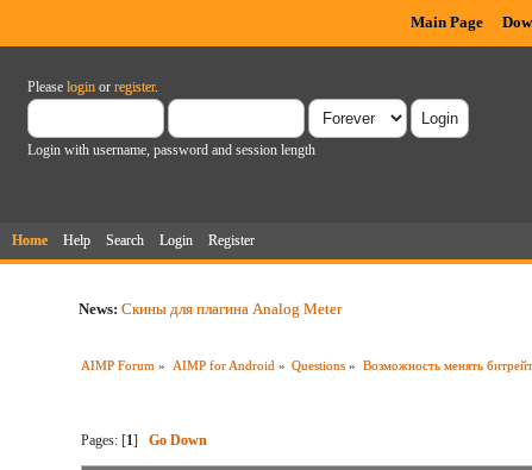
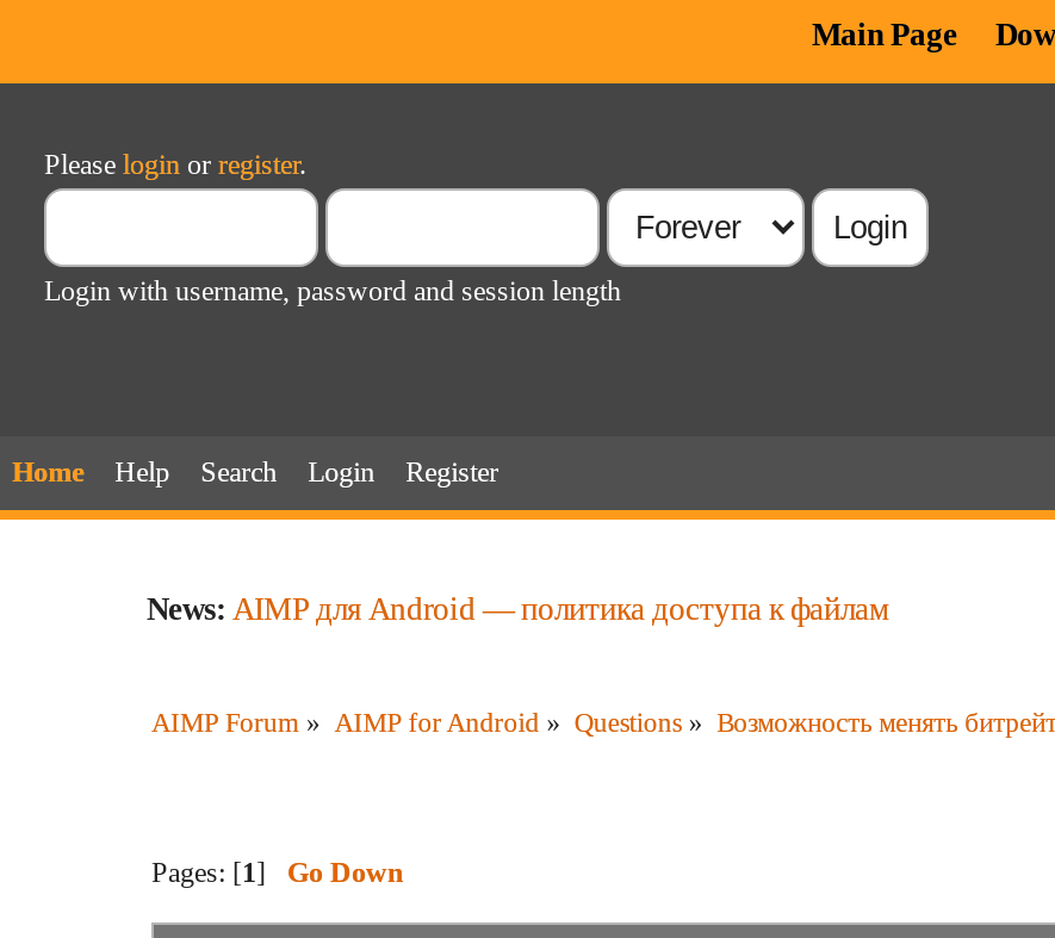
[79,300,342,318] News: Скины для плагина Analog Meter -> [147,591,888,627] News: AIMP для Android — политика доступа к файлам

